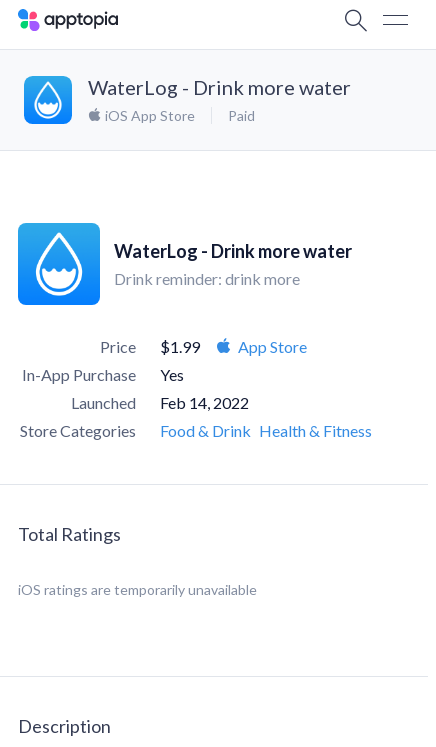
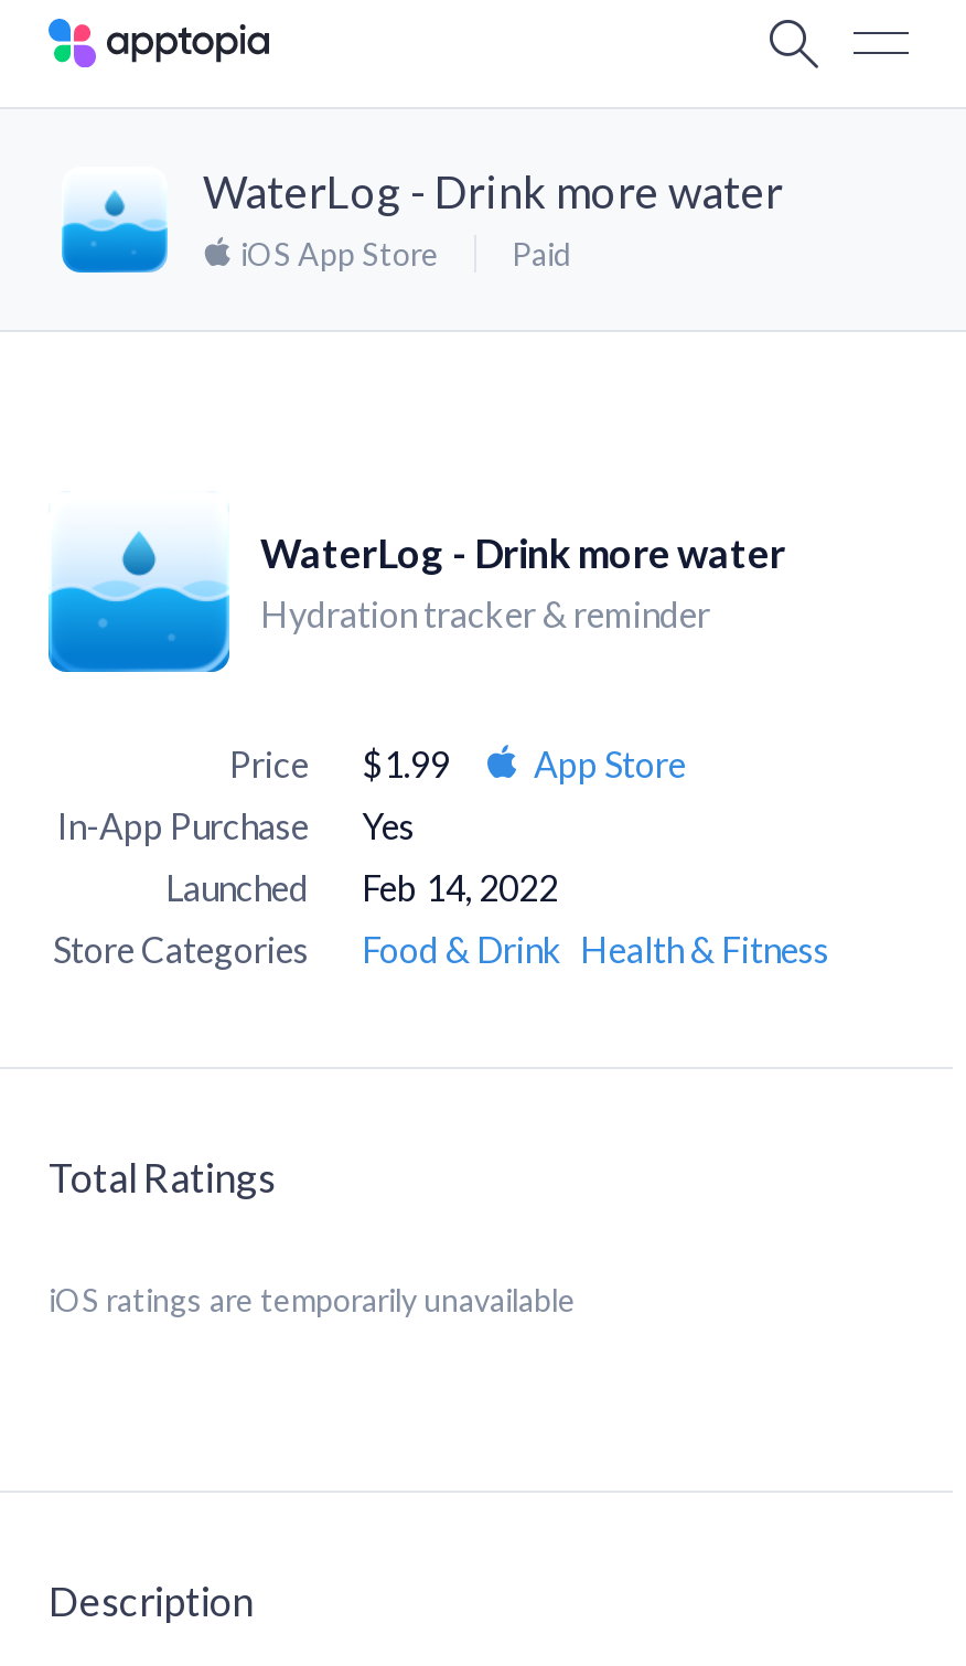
[23,75,73,124] [image] -> [60,167,170,275] [image]
[17,222,300,306] [image] | Drink reminder: drink more -> [46,491,710,674] [image] | Hydration tracker & reminder

